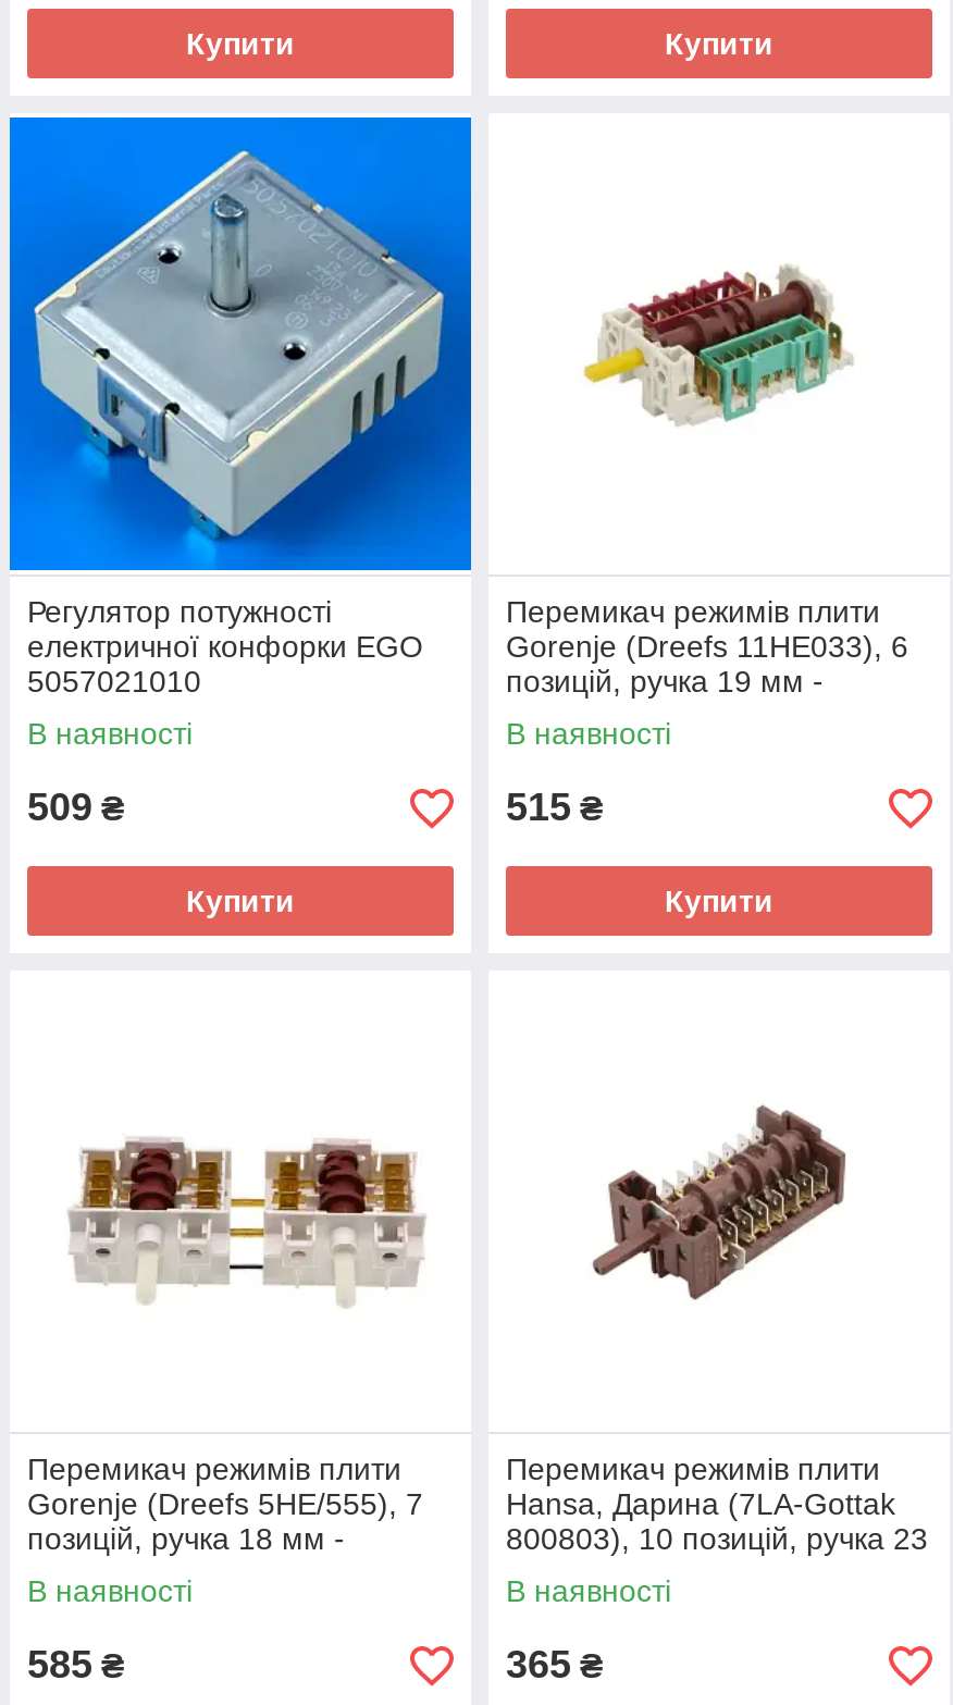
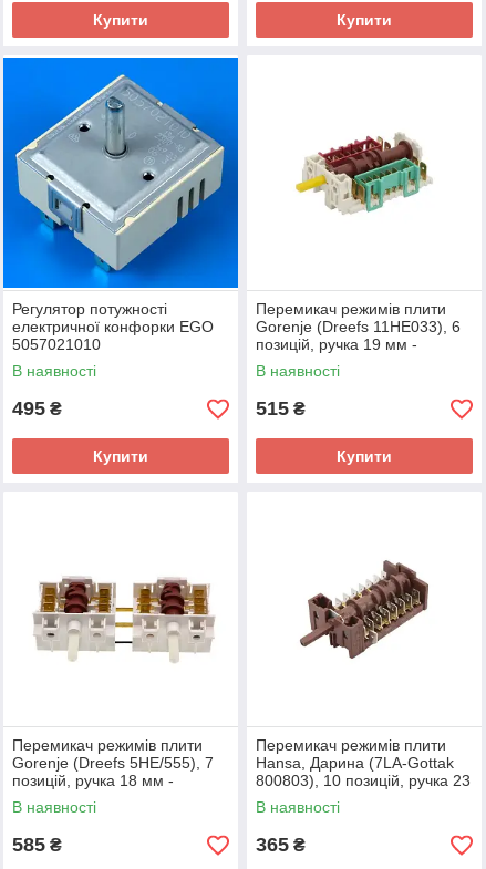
[27,786,125,830] 509 ₴ -> [12,398,62,420] 495 ₴

